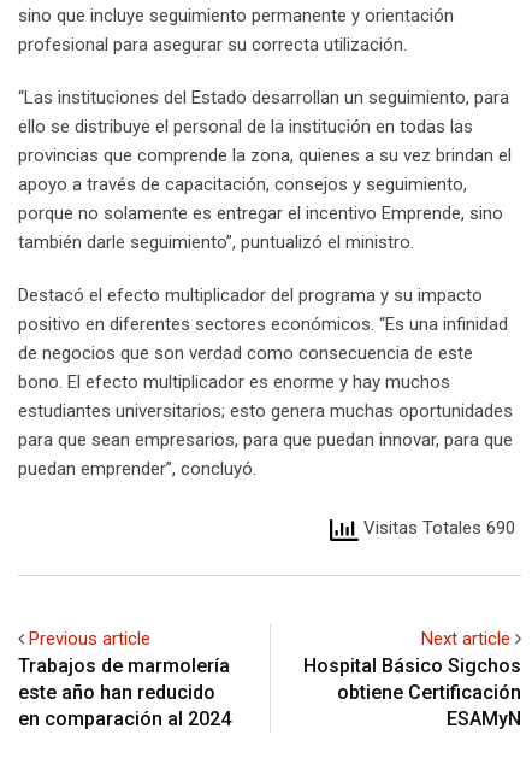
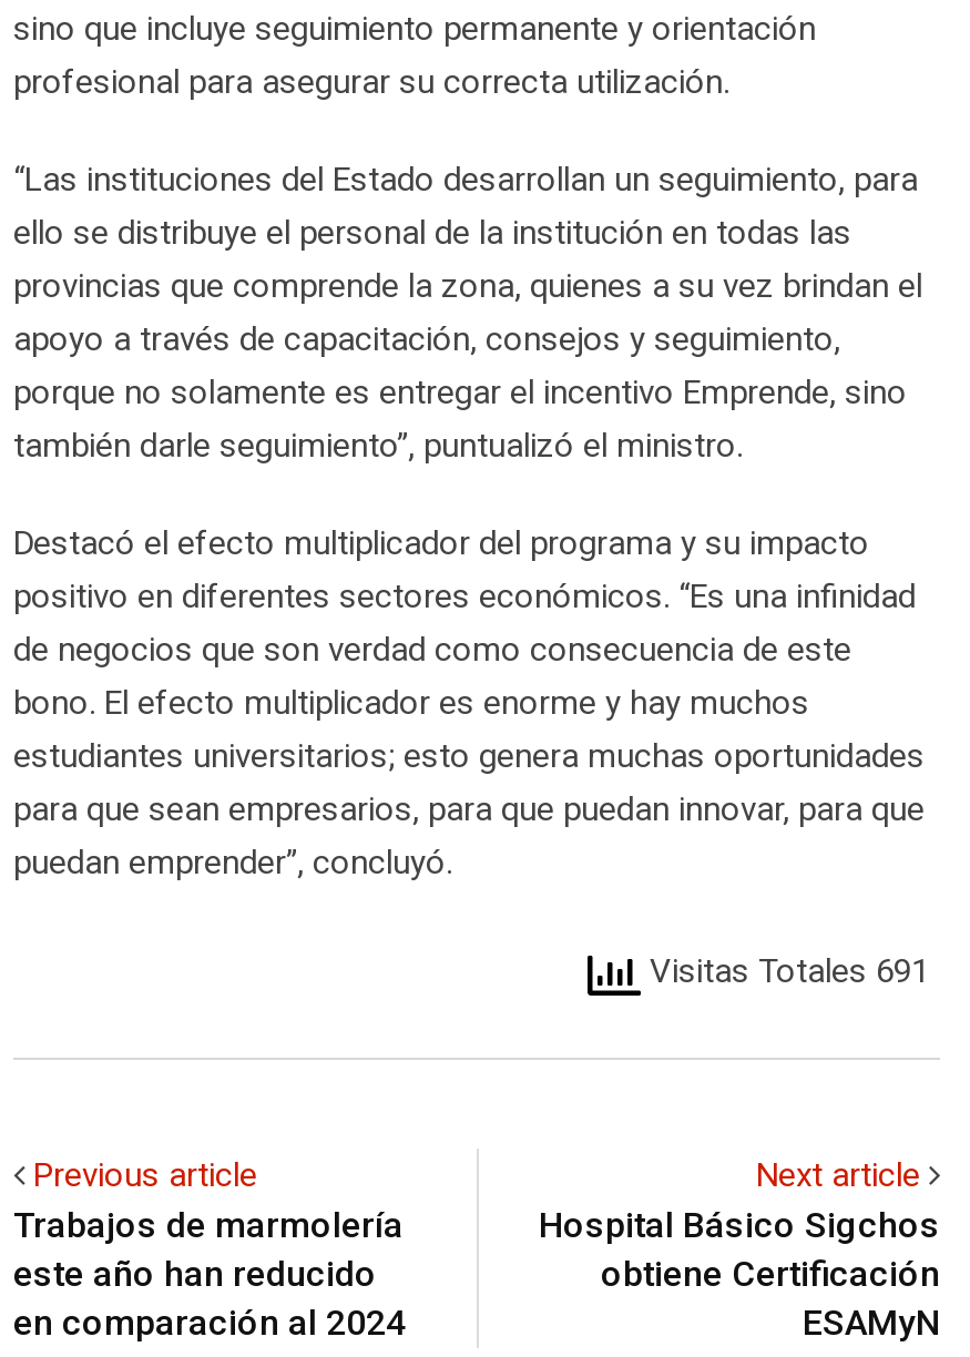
[359,517,515,539] Visitas Totales 690 -> [641,951,929,991] Visitas Totales 691

